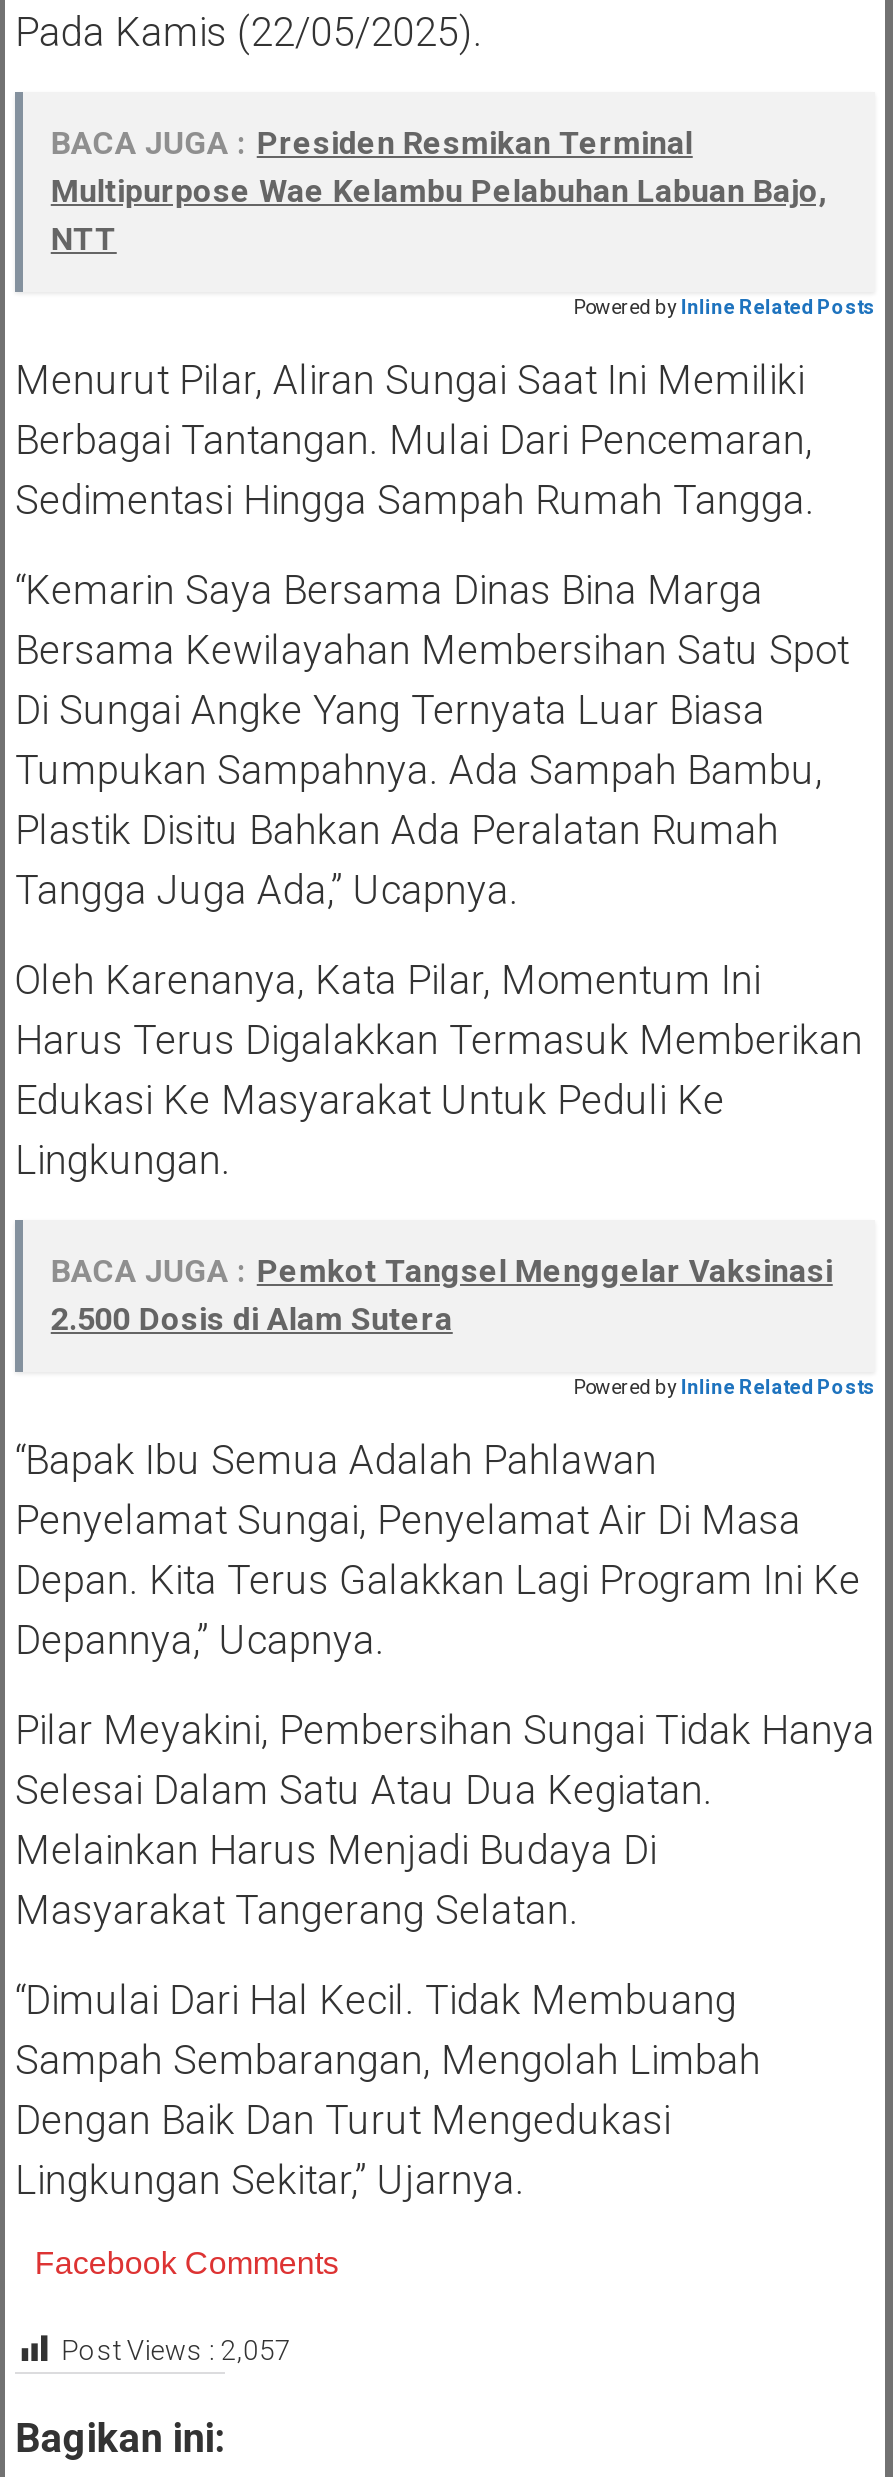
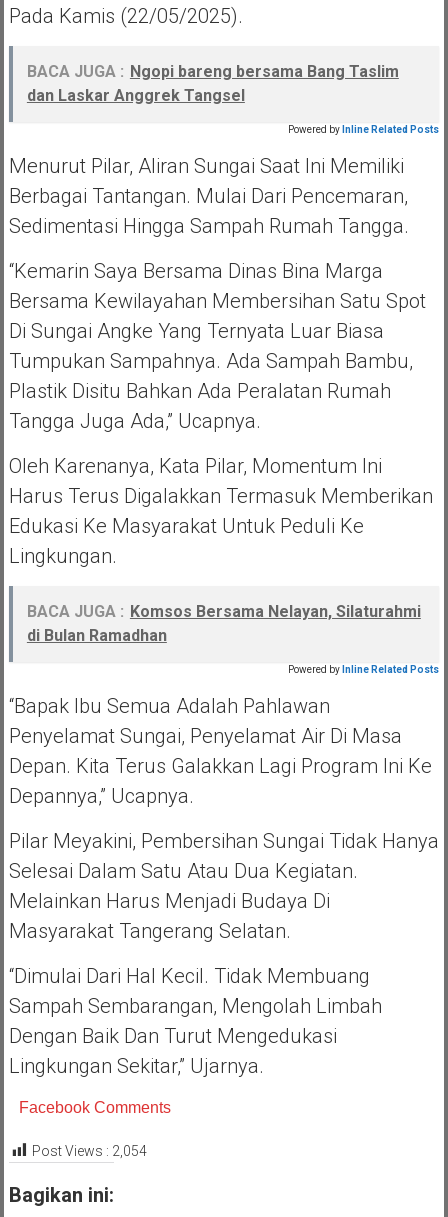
[51,123,827,257] BACA JUGA : Presiden Resmikan Terminal | Multipurpose Wae Kelambu Pelabuhan Labuan Bajo, | NTT -> [27,62,399,105] BACA JUGA : Ngopi bareng bersama Bang Taslim | dan Laskar Anggrek Tangsel
[51,1251,833,1337] BACA JUGA : Pemkot Tangsel Menggelar Vaksinasi | 2.500 Dosis di Alam Sutera -> [27,602,421,645] BACA JUGA : Komsos Bersama Nelayan, Silaturahmi | di Bulan Ramadhan
[61,2333,291,2365] Post Views : 2,057 -> [32,1143,147,1159] Post Views : 2,054

